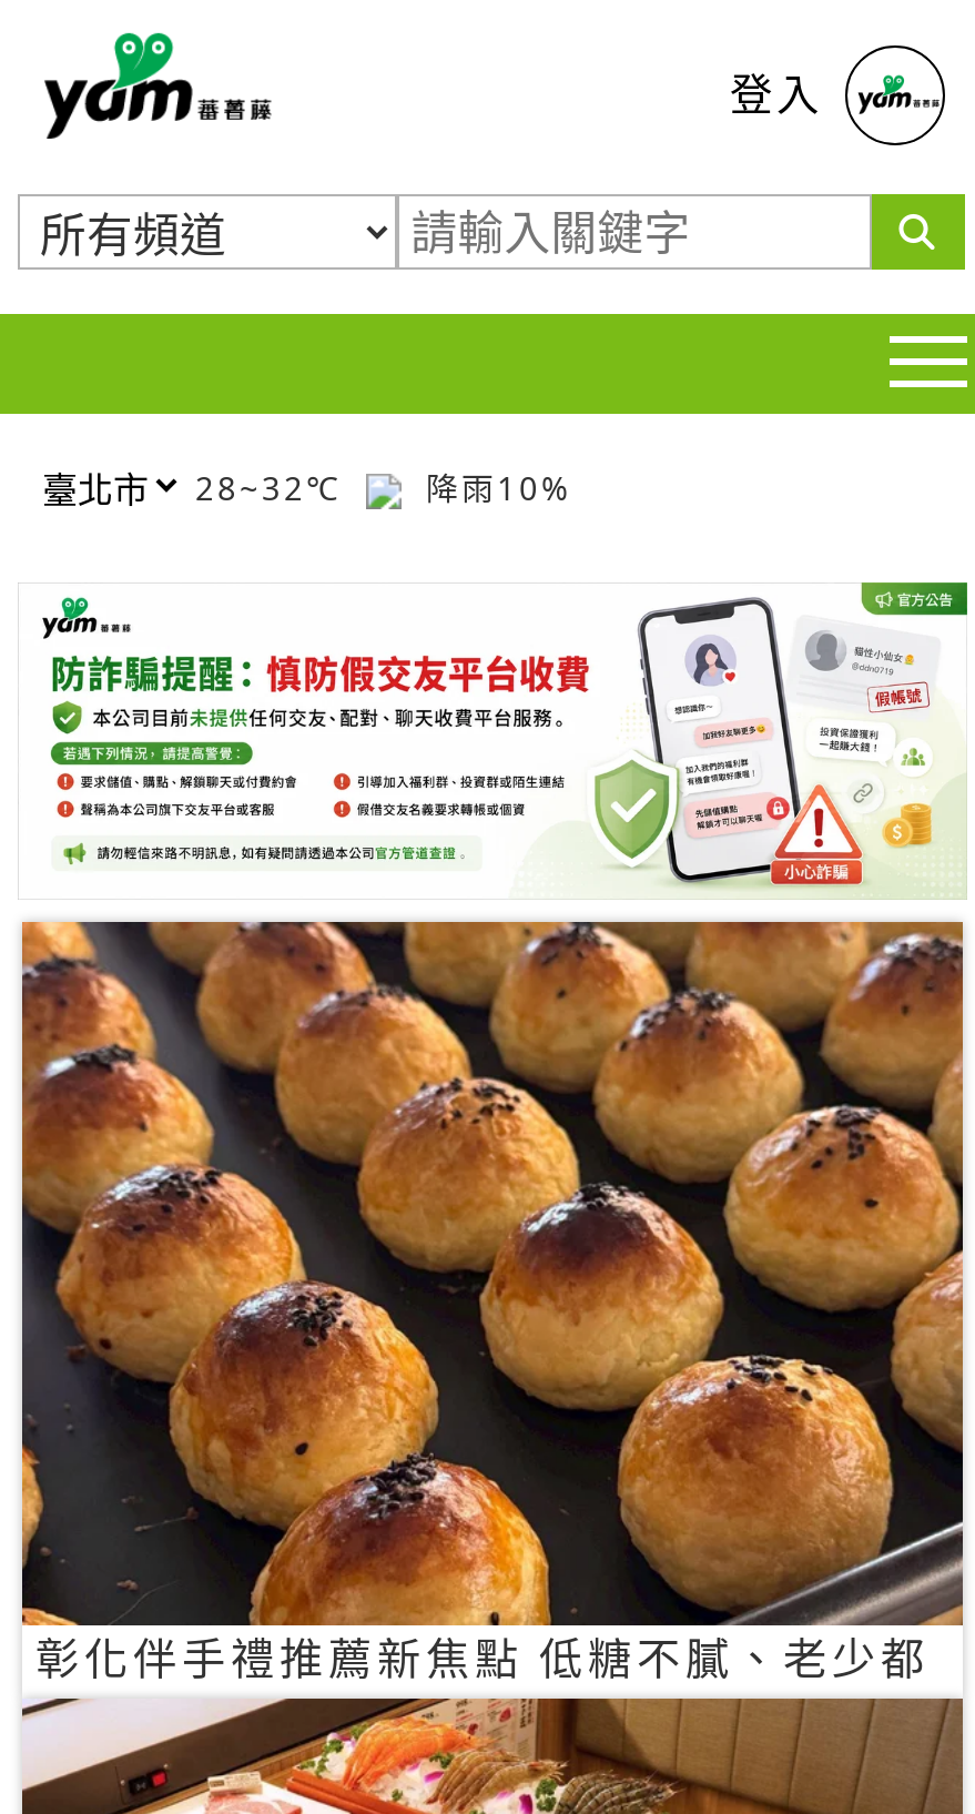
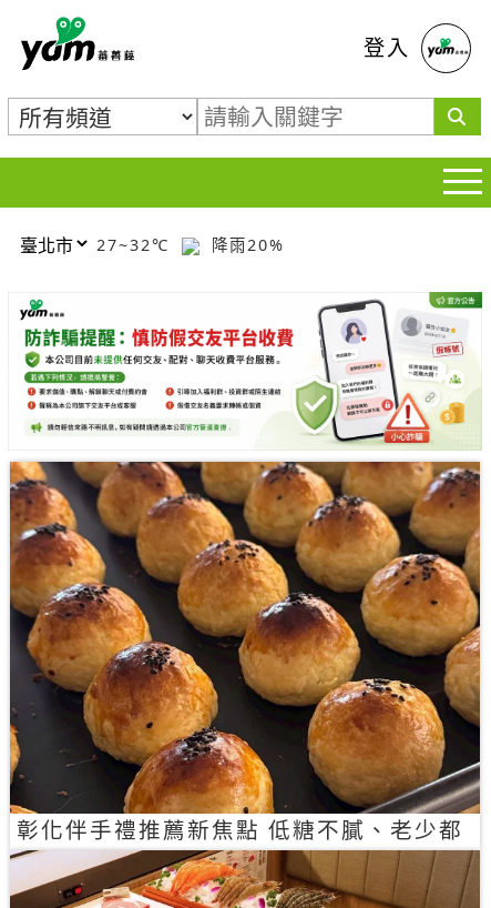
[195,466,355,508] 28~32℃ -> [96,234,176,255] 27~32℃
[413,466,572,508] 降雨10% -> [205,234,285,255] 降雨20%

